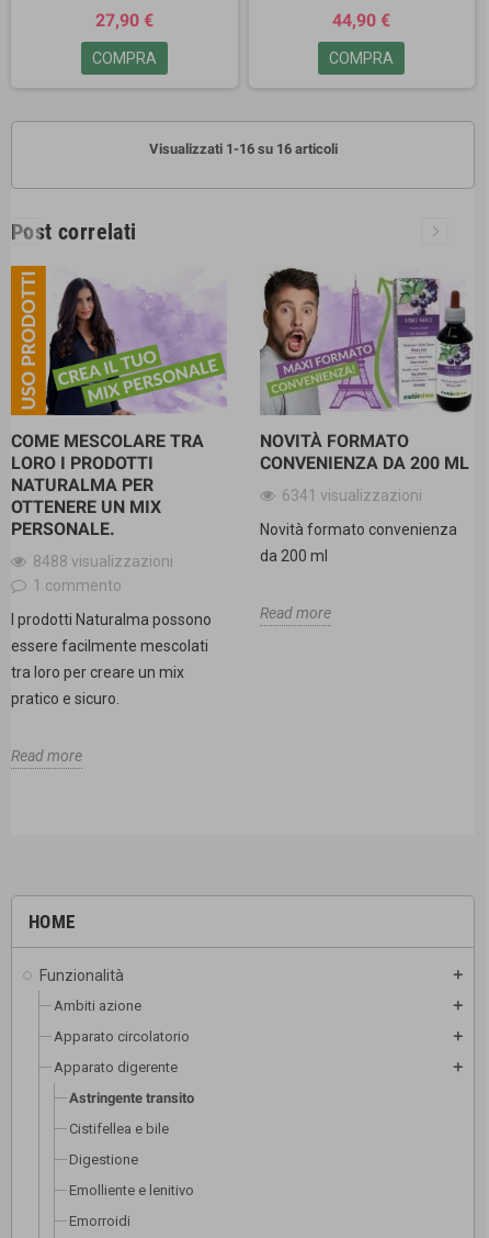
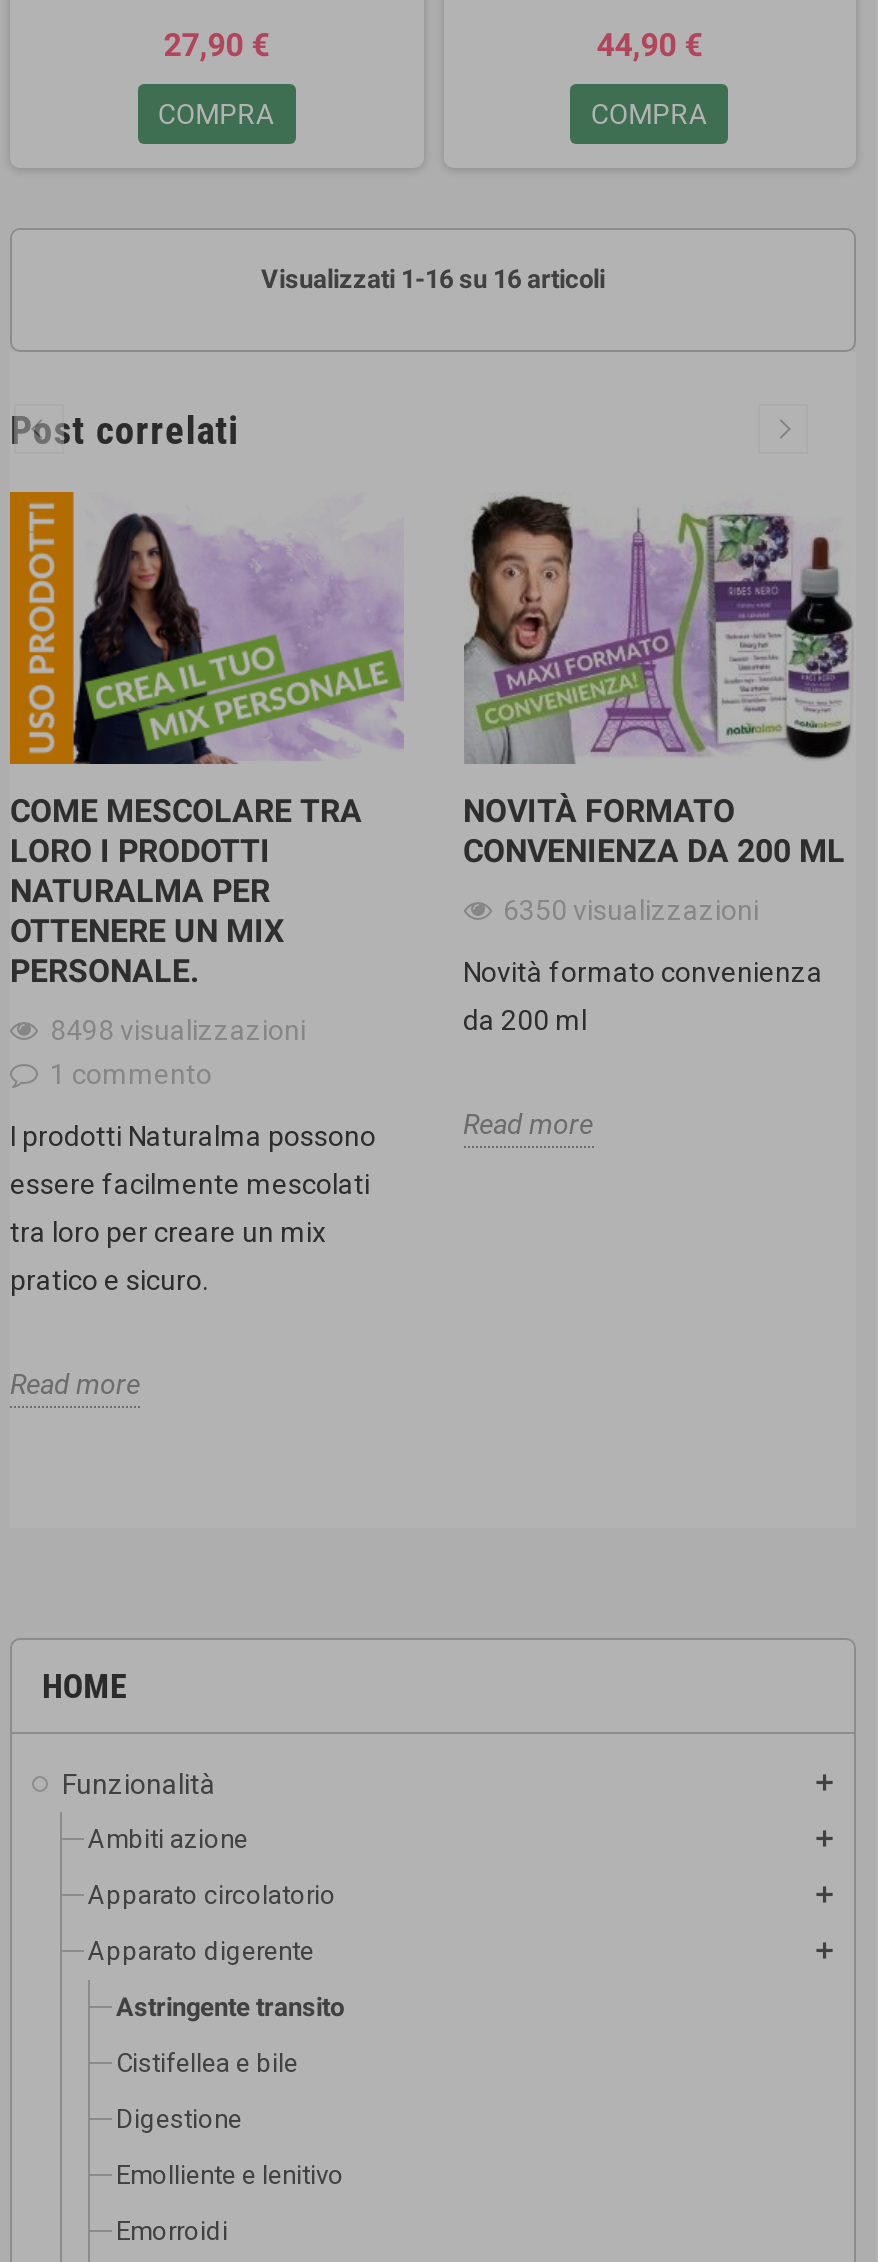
[281,487,422,504] 6341 visualizzazioni -> [503,894,759,926] 6350 visualizzazioni
[33,553,173,570] 8488 visualizzazioni -> [50,1014,306,1046] 8498 visualizzazioni

